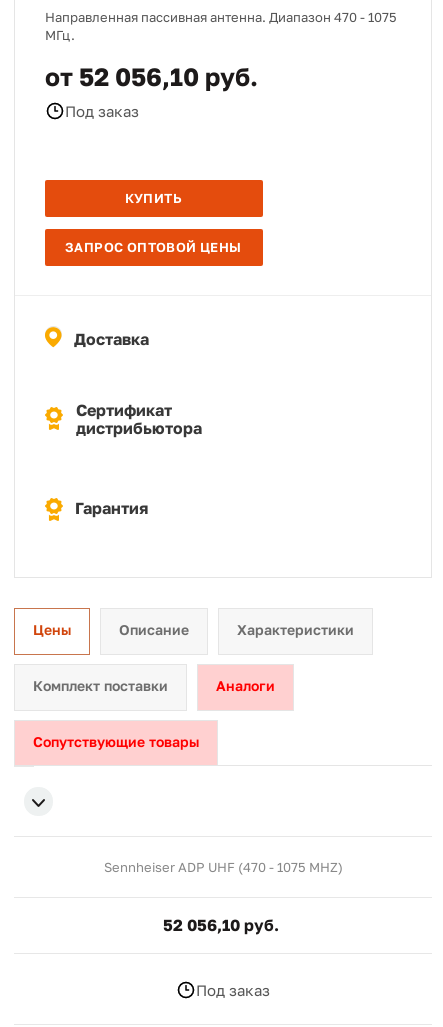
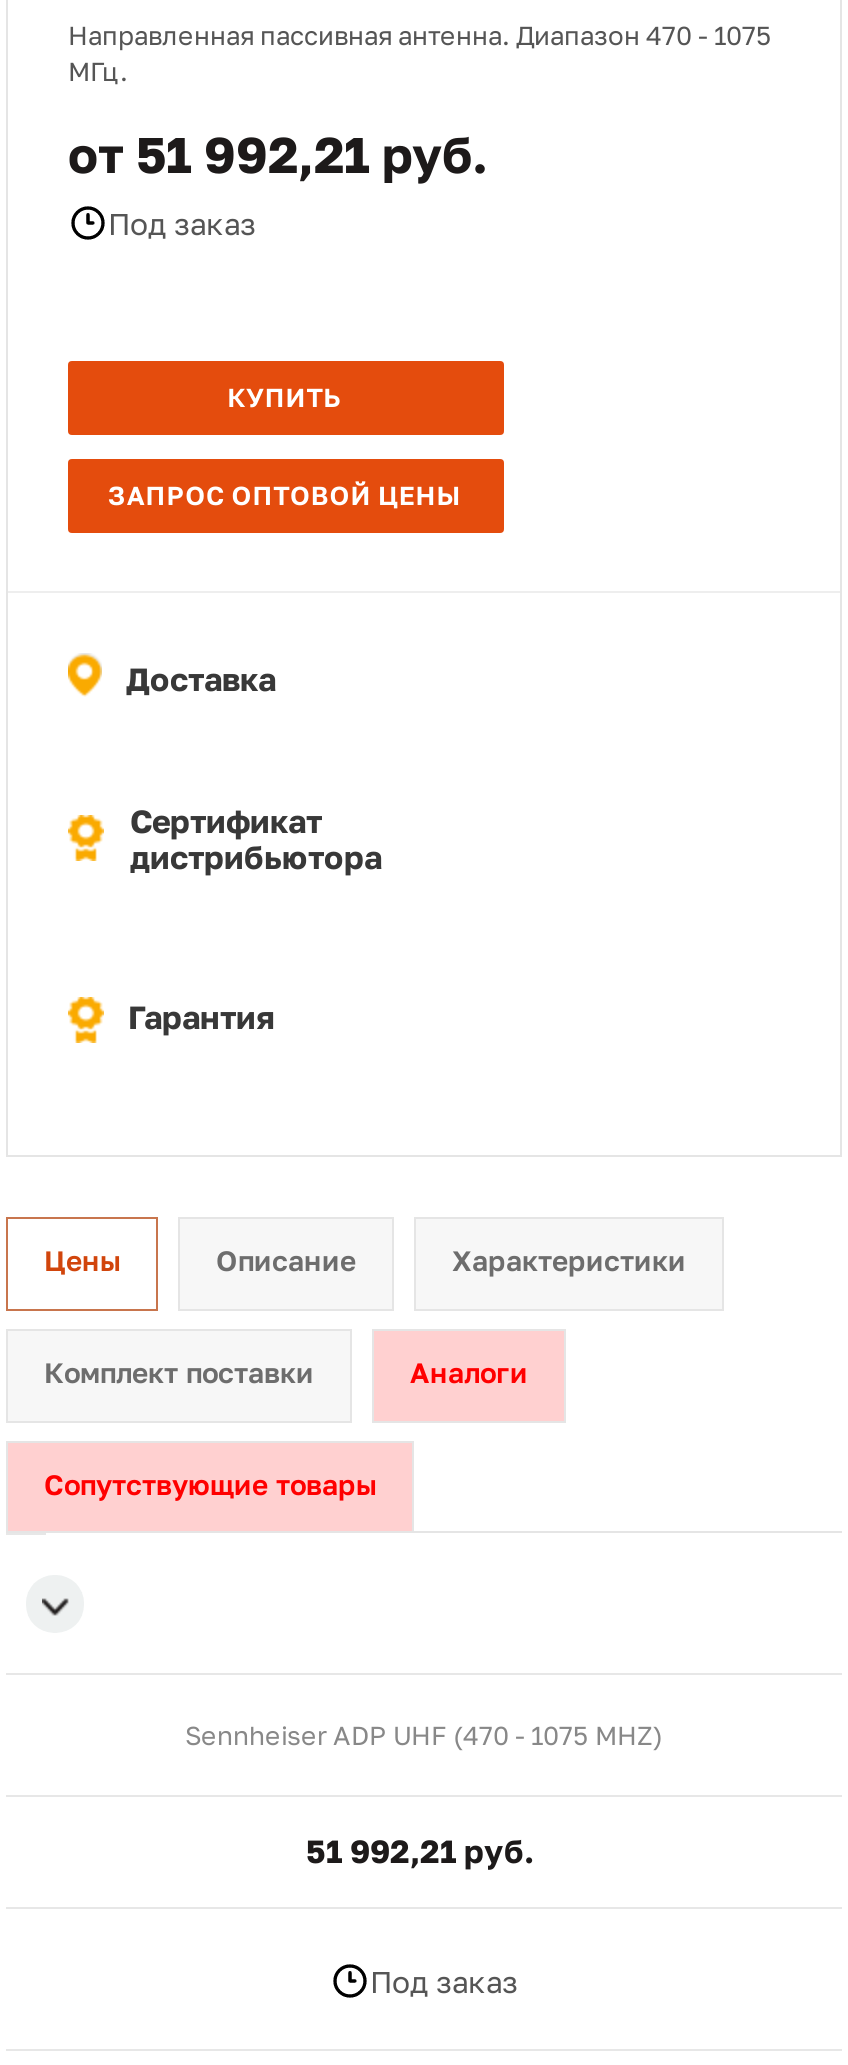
[45,61,258,92] от 52 056,10 руб. -> [68,123,488,185] от 51 992,21 руб.
[163,915,279,935] 52 056,10 руб. -> [306,1831,534,1871] 51 992,21 руб.

